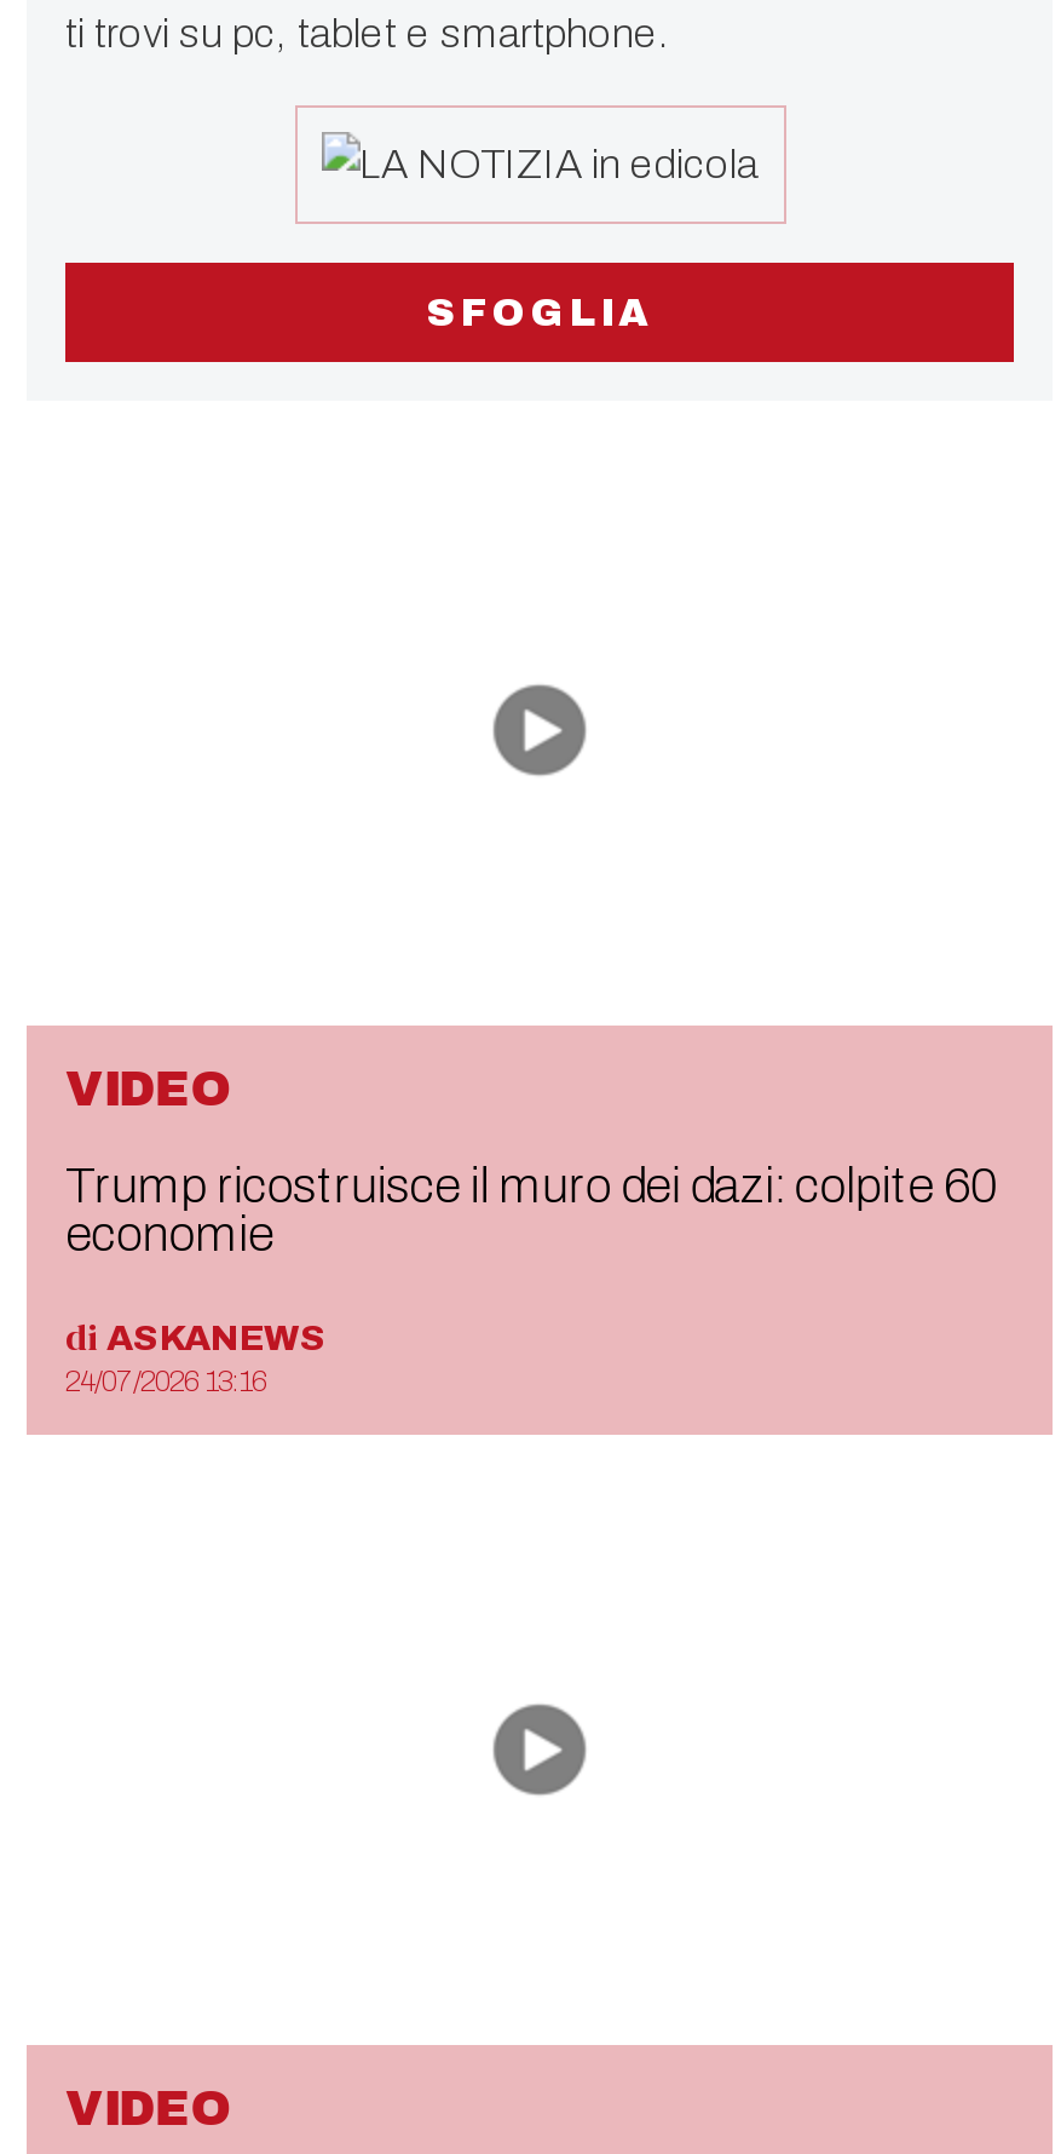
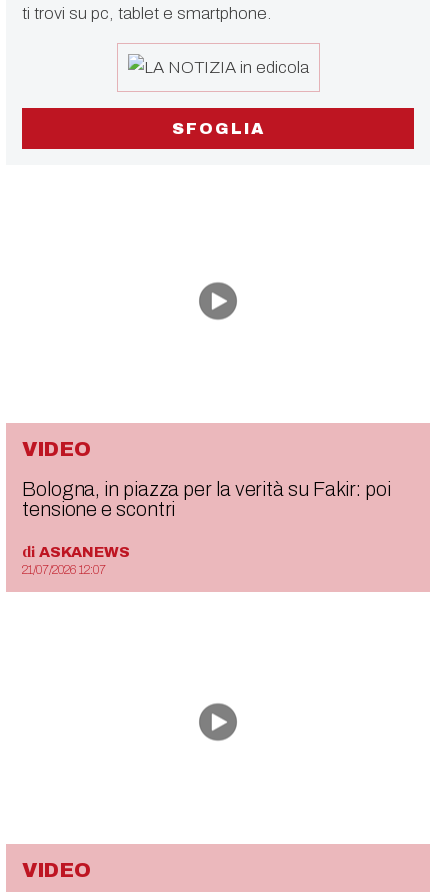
[65,1158,996,1259] Trump ricostruisce il muro dei dazi: colpite 60 | economie -> [22,478,391,520] Bologna, in piazza per la verità su Fakir: poi | tensione e scontri
[65,1363,266,1397] 24/07/2026 13:16 -> [22,563,106,577] 21/07/2026 12:07

